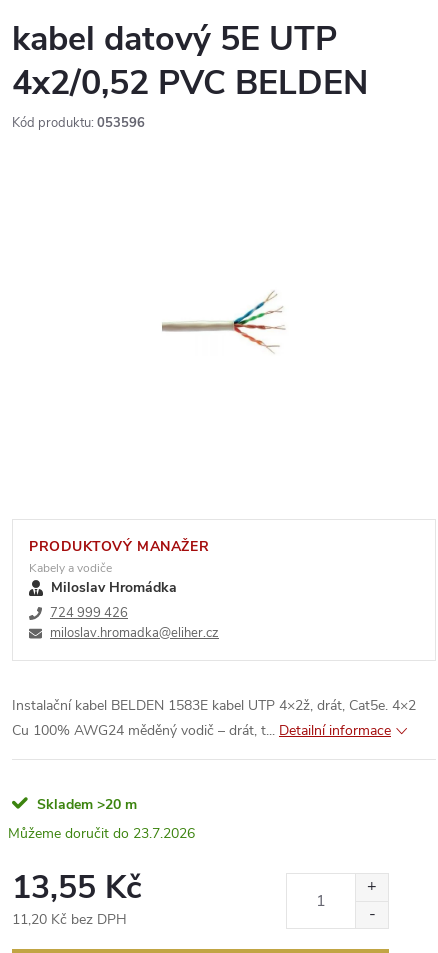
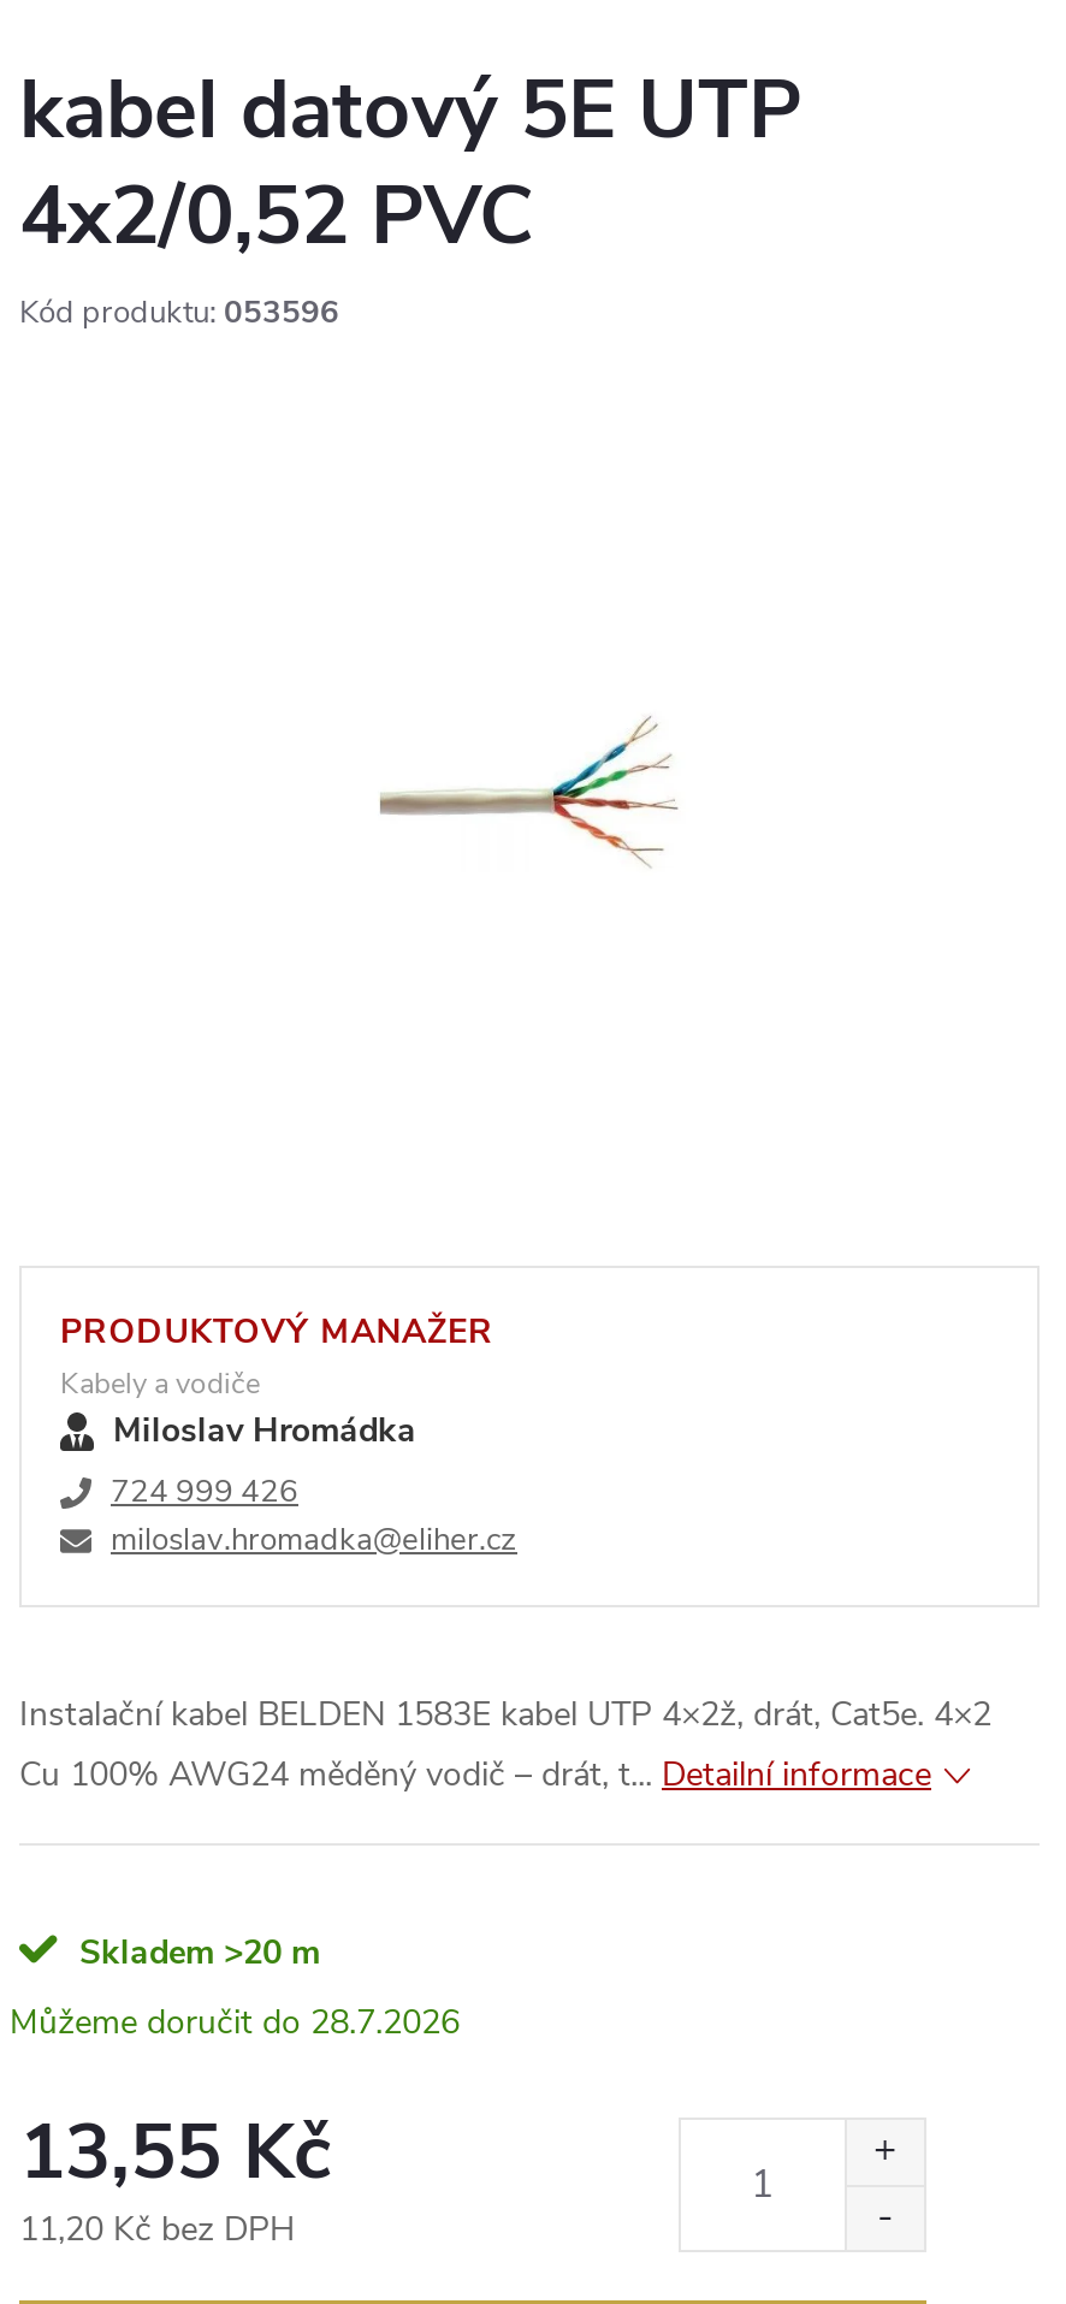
[12,60,368,106] 4x2/0,52 PVC BELDEN -> [19,161,534,272] 4x2/0,52 PVC
[133,824,195,843] 23.7.2026 -> [310,2000,460,2045] 28.7.2026

